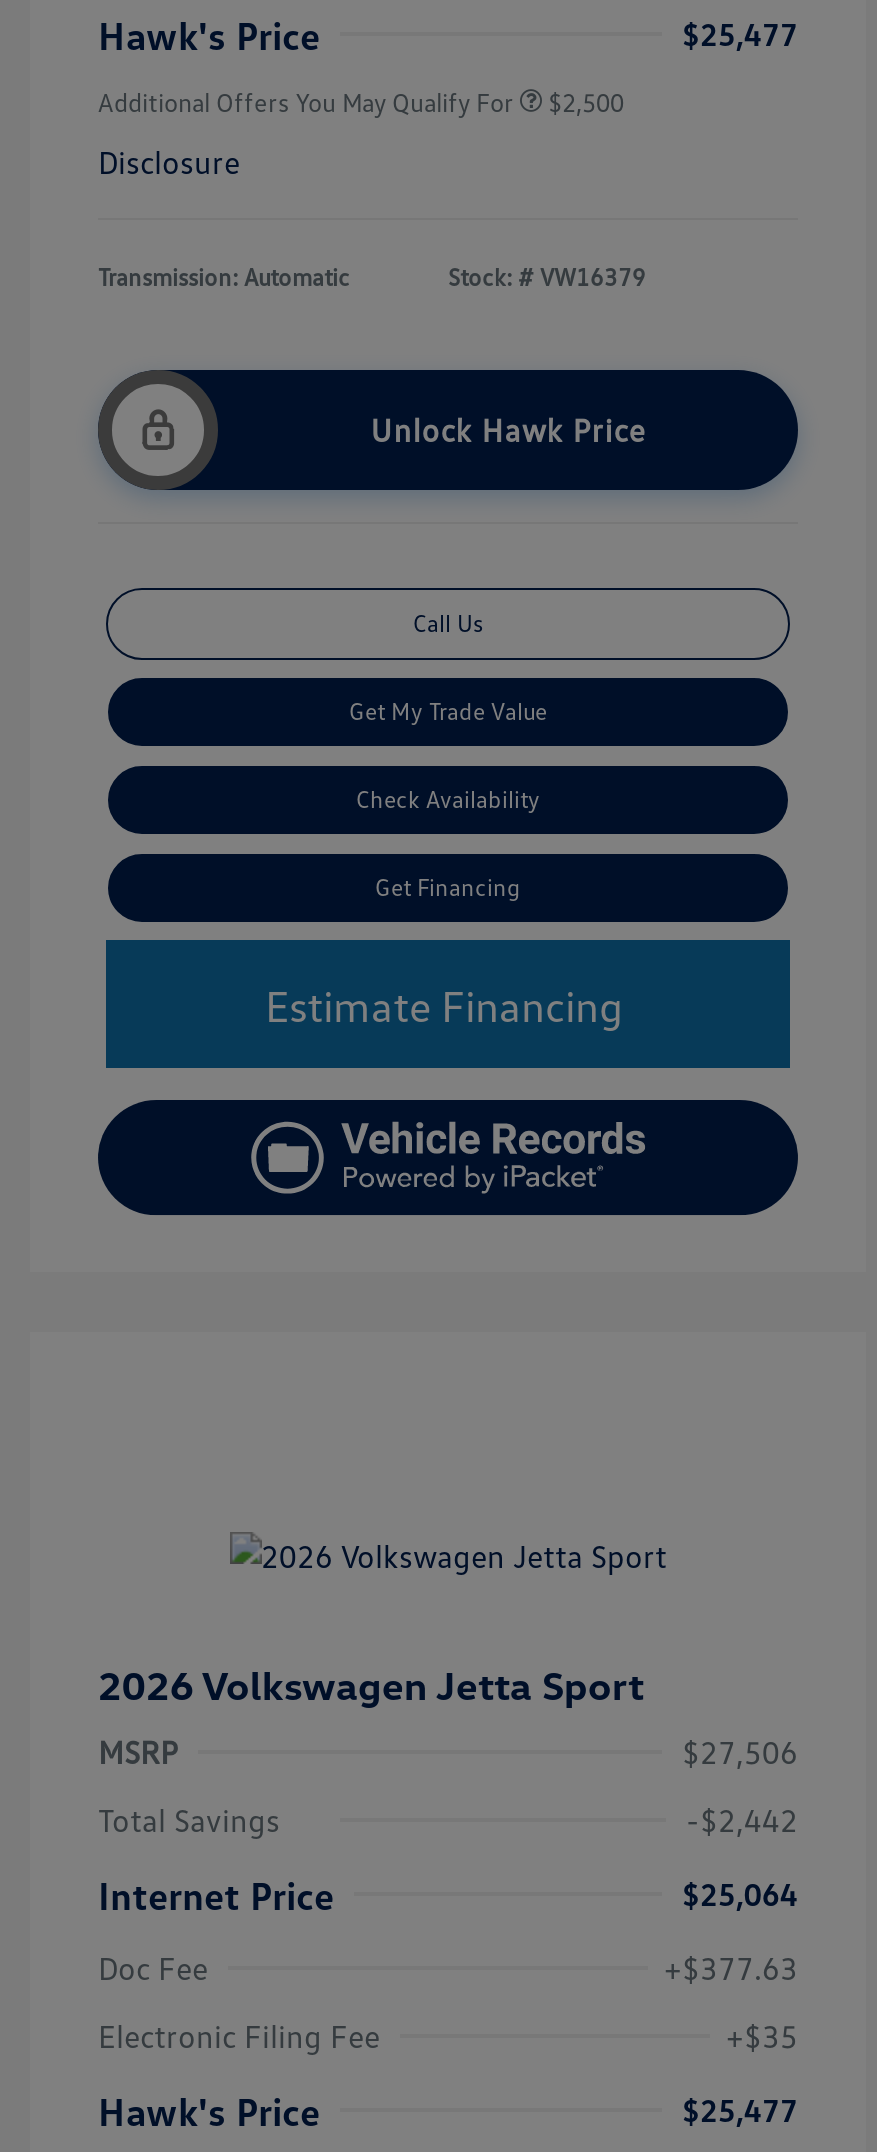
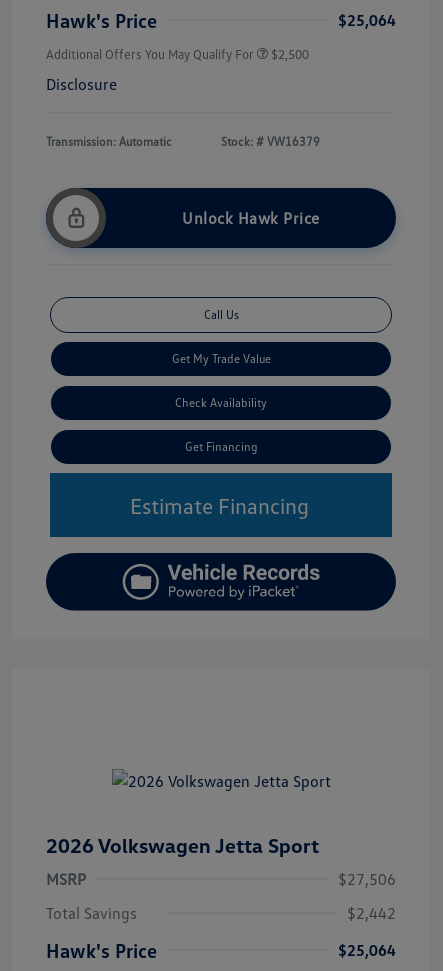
[682,13,798,53] $25,477 -> [338,10,396,30] $25,064
[98,1800,798,2056] -$2,442 | Internet Price | $25,064 | Doc Fee | +$377.63 | Electronic Filing Fee | +$35 -> [347,903,396,923] $2,442
[682,2090,798,2130] $25,477 -> [338,940,396,960] $25,064

